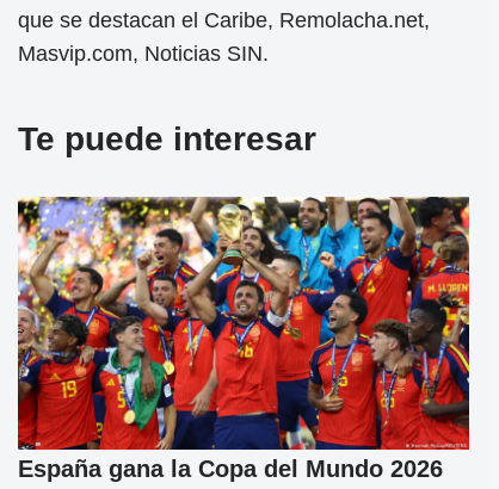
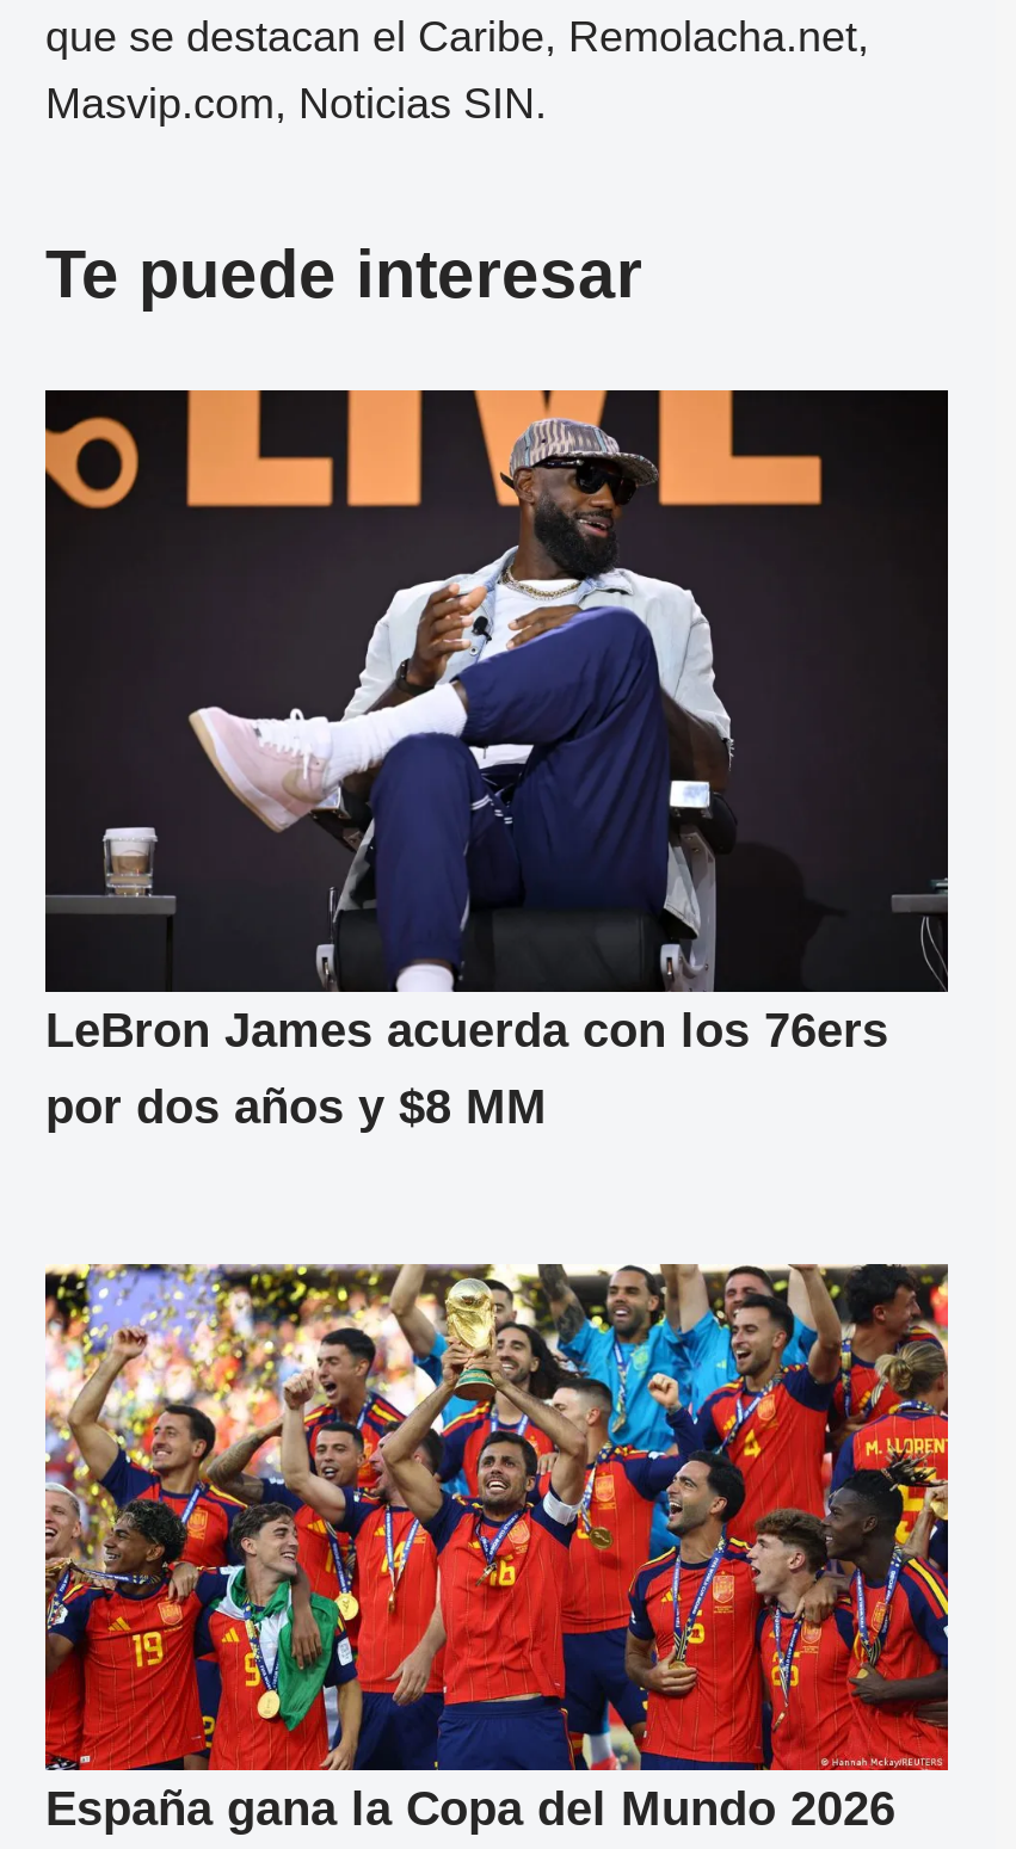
none -> [43,388,950,1132] [image] | LeBron James acuerda con los 76ers | por dos años y $8 MM

